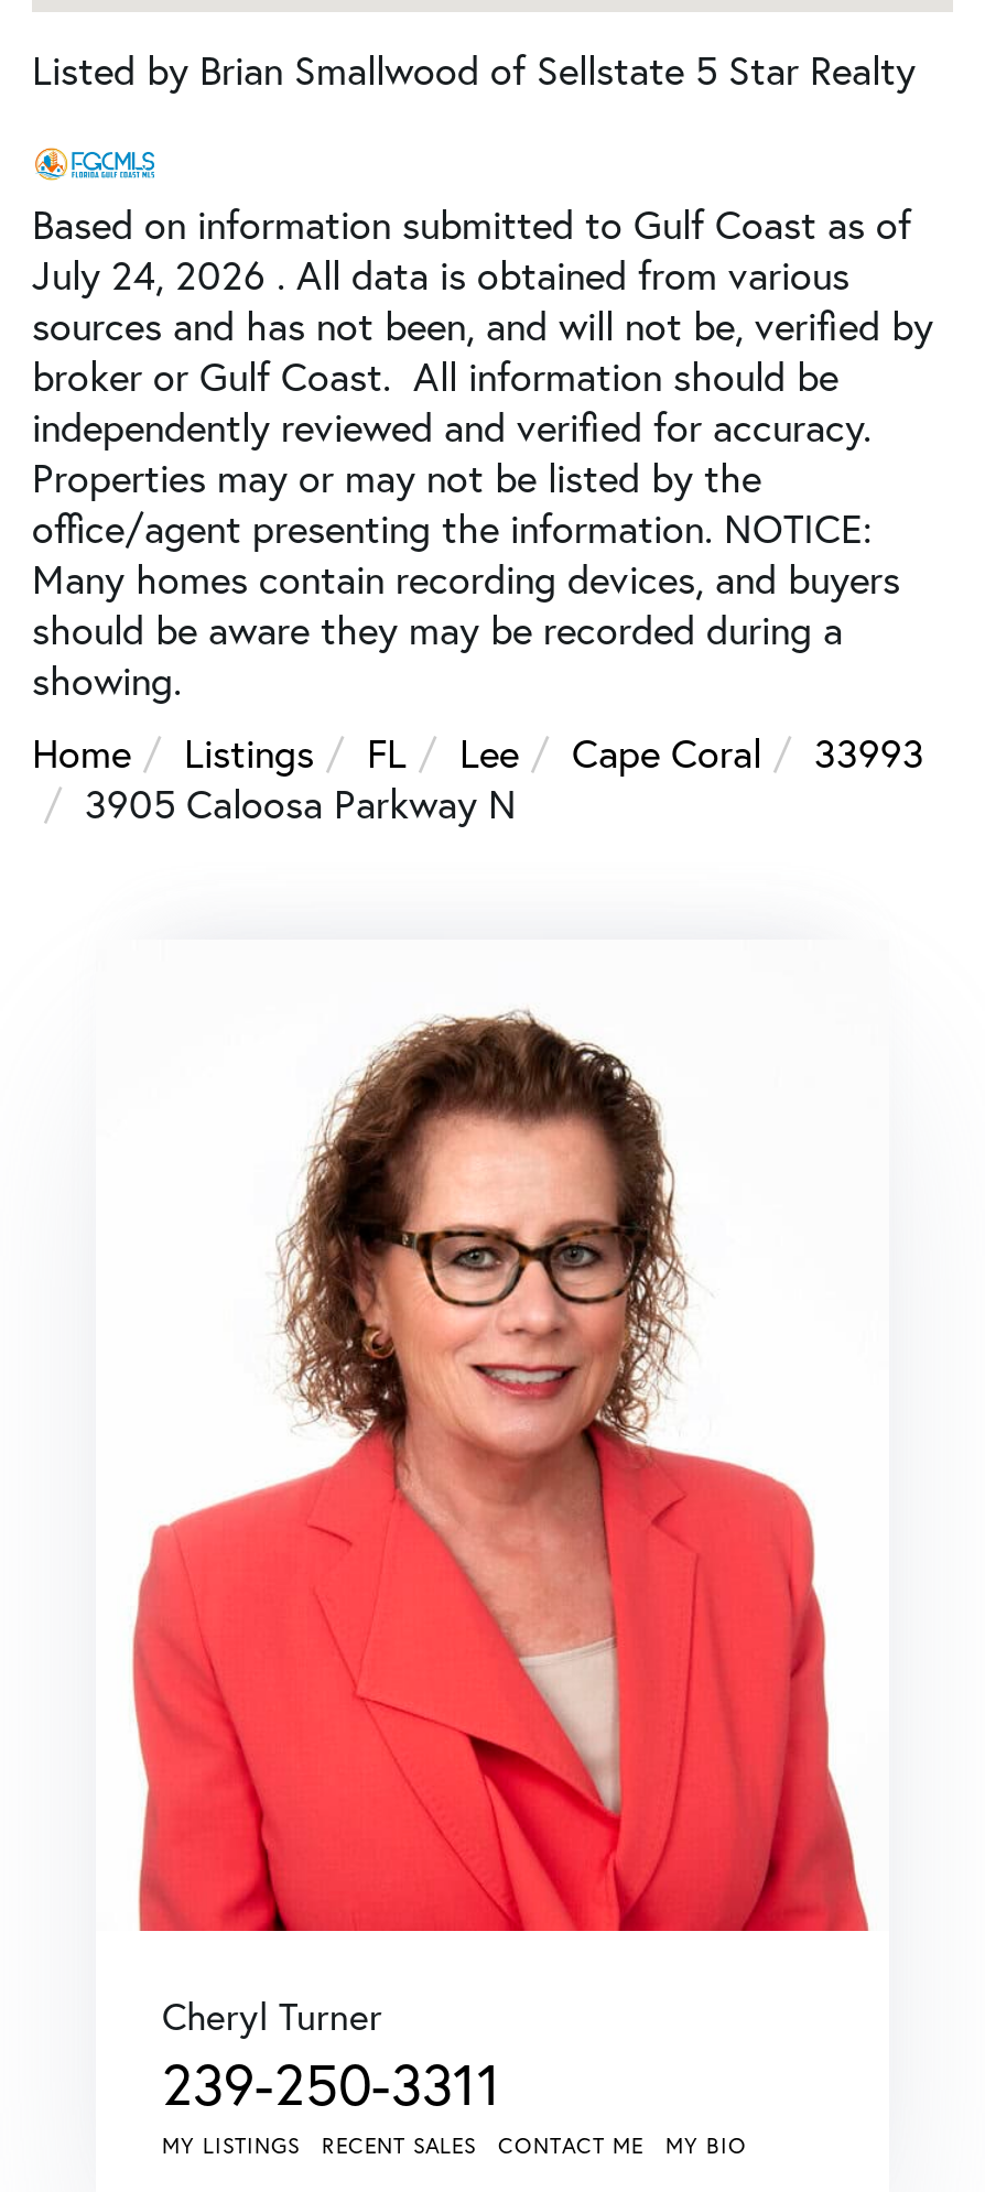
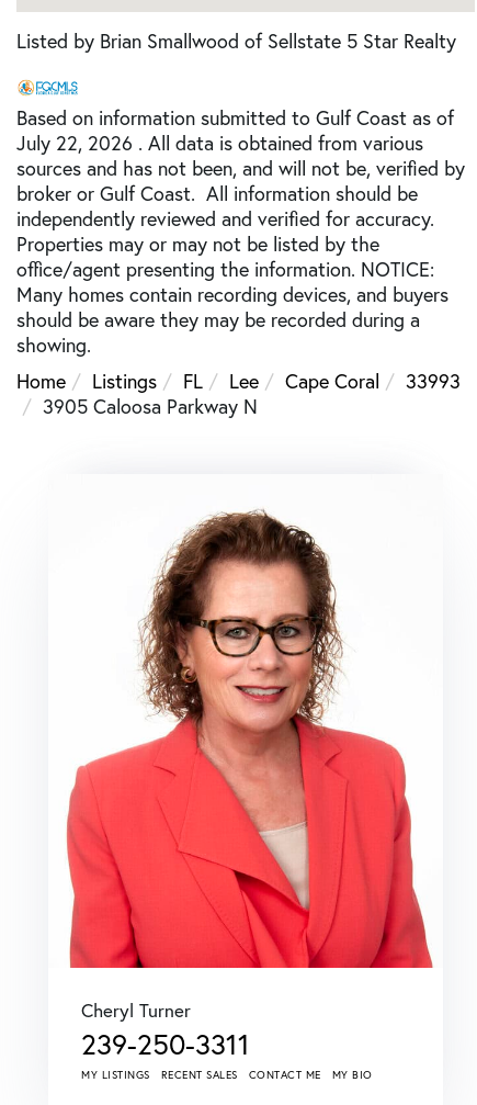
[32,250,849,300] July 24, 2026 . All data is obtained from various -> [16,130,423,156] July 22, 2026 . All data is obtained from various

